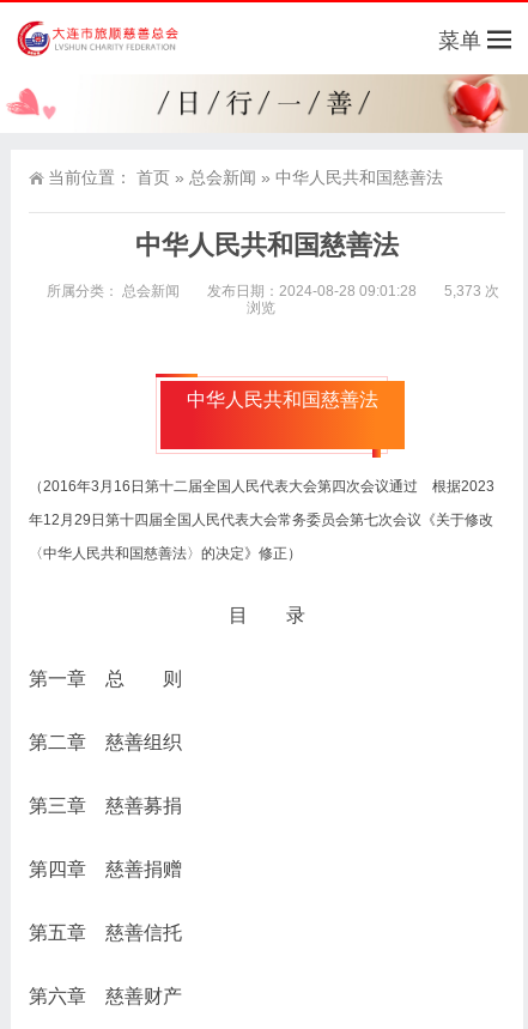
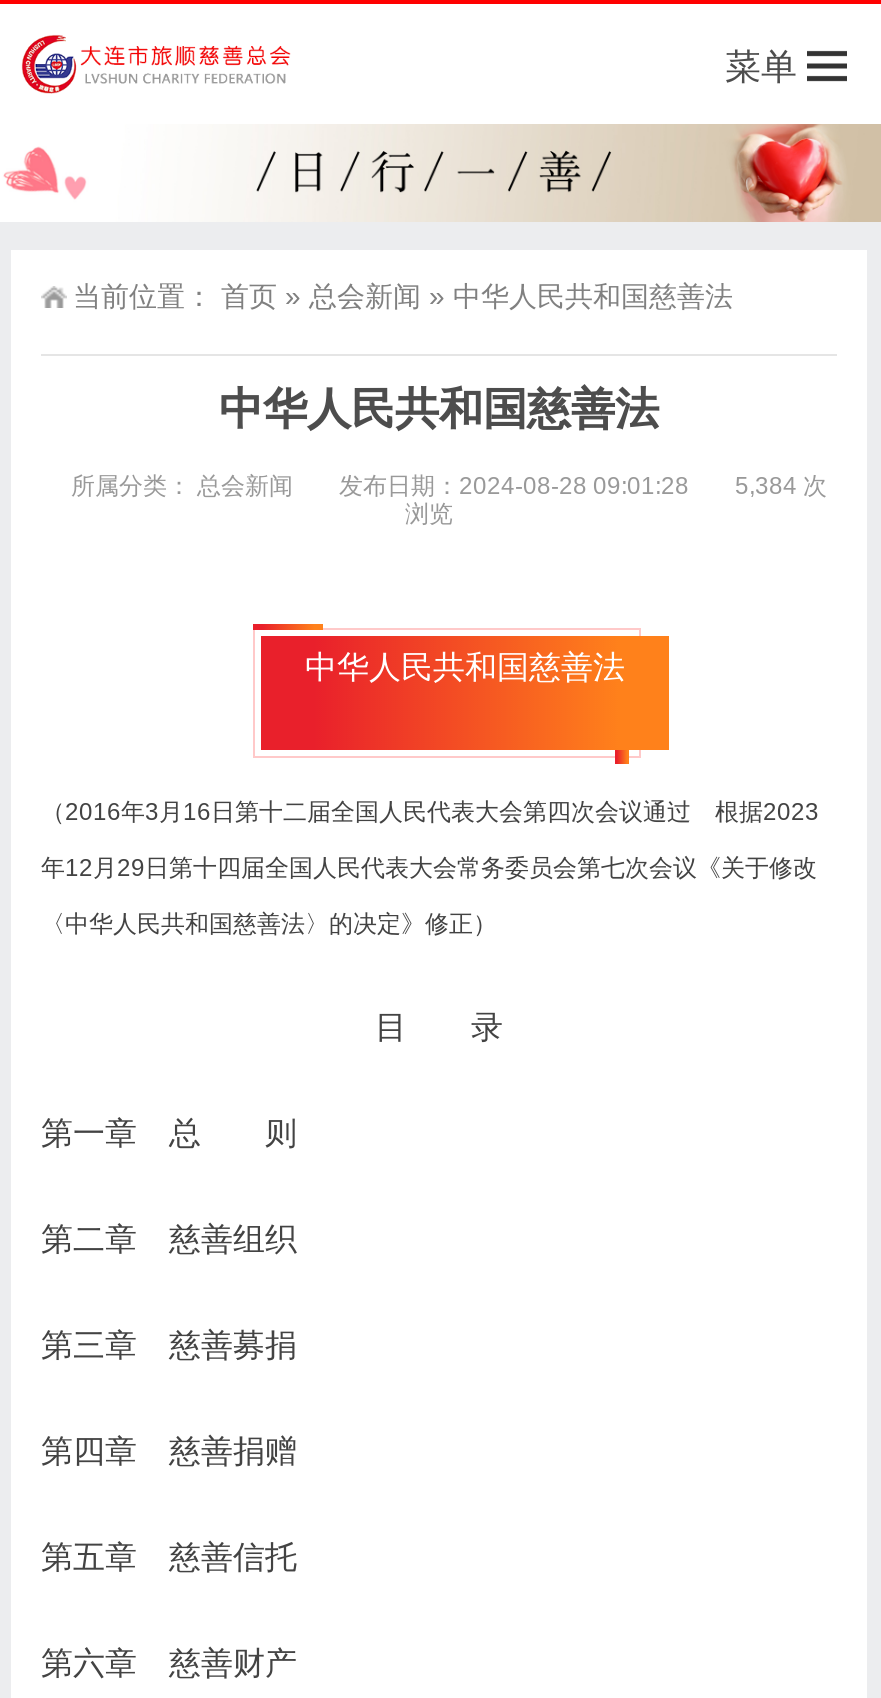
[47,283,499,299] 所属分类： 总会新闻 发布日期：2024-08-28 09:01:28 5,373 次 -> [71,472,827,500] 所属分类： 总会新闻 发布日期：2024-08-28 09:01:28 5,384 次

